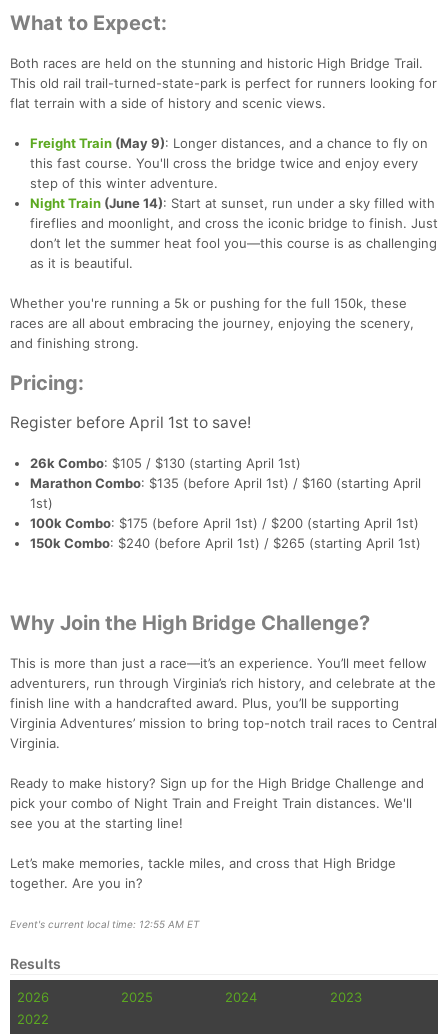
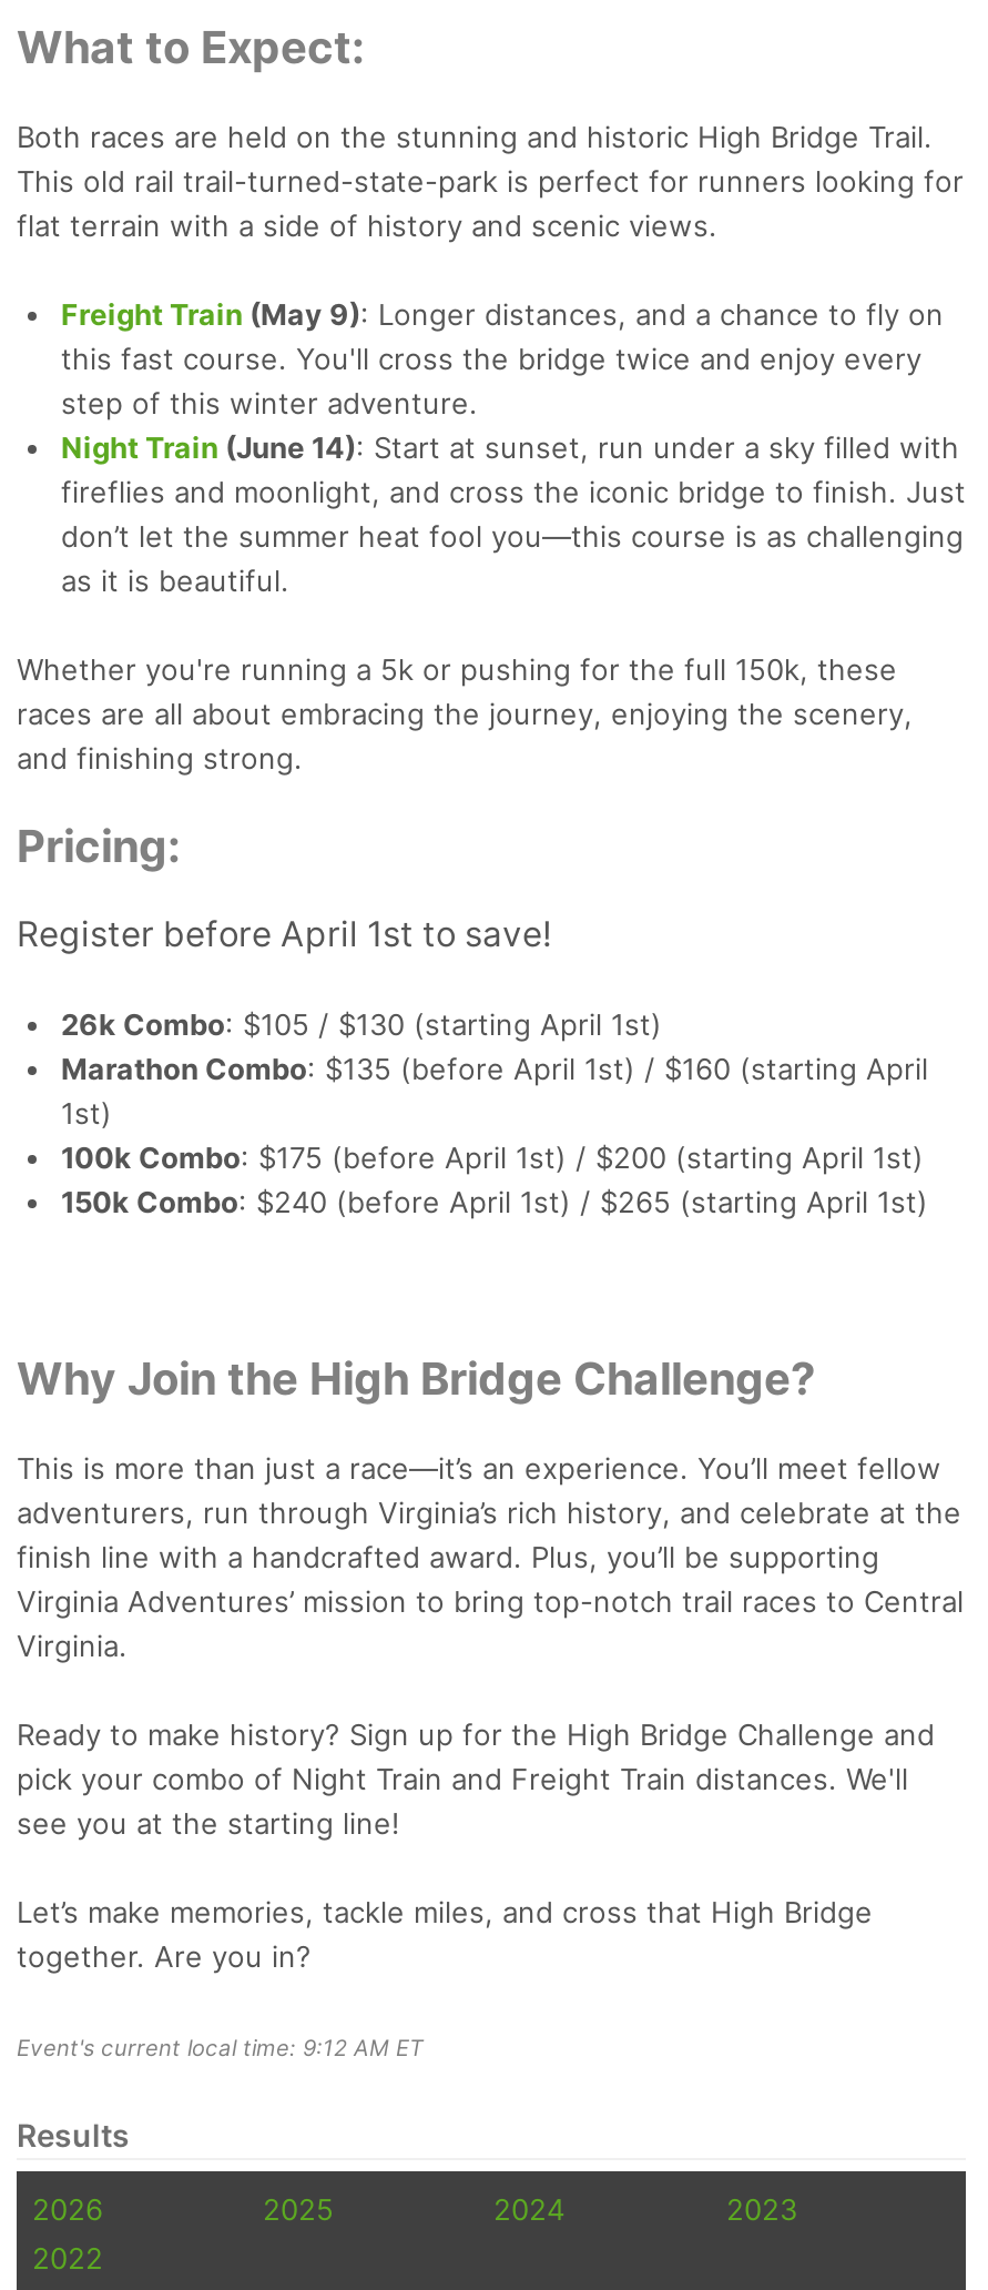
[10,918,199,930] Event's current local time: 12:55 AM ET -> [17,2034,422,2061] Event's current local time: 9:12 AM ET

